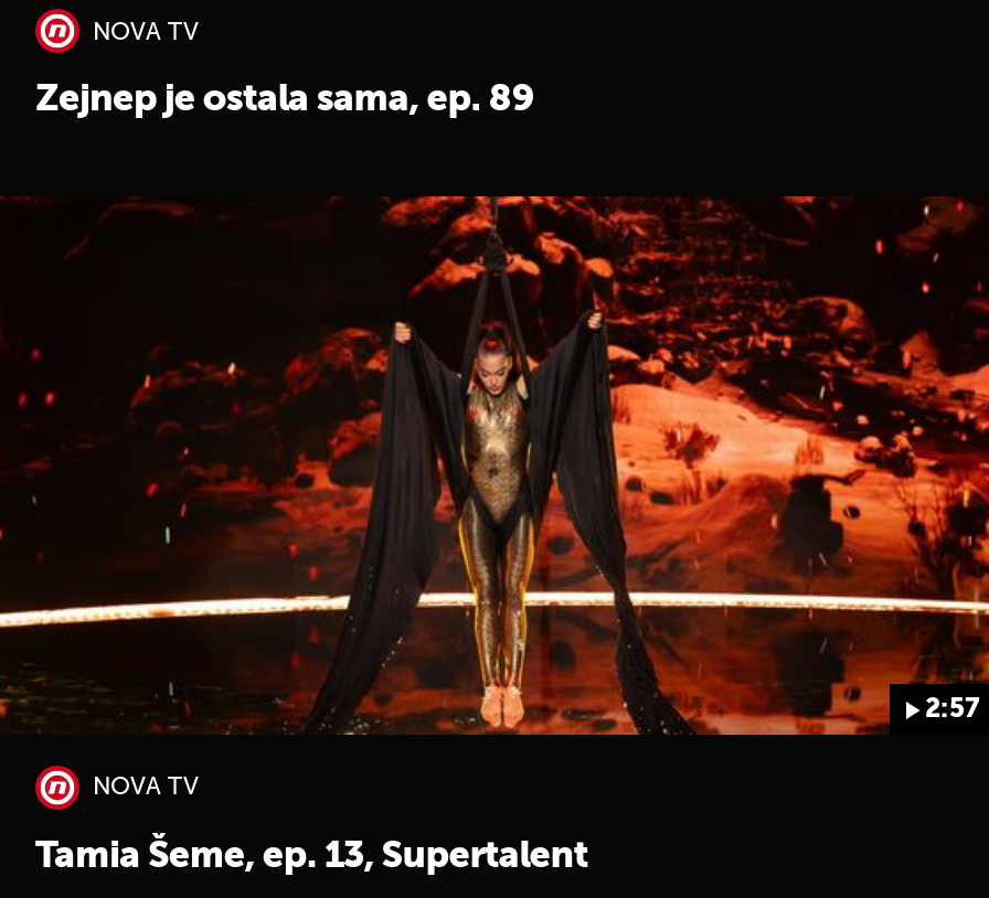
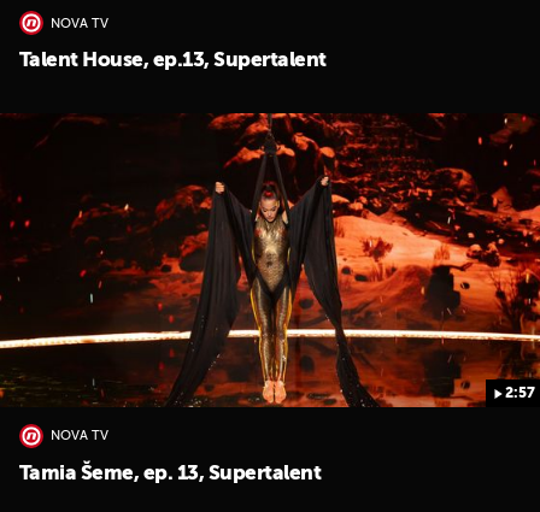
[35,83,535,120] Zejnep je ostala sama, ep. 89 -> [19,51,326,72] Talent House, ep.13, Supertalent

